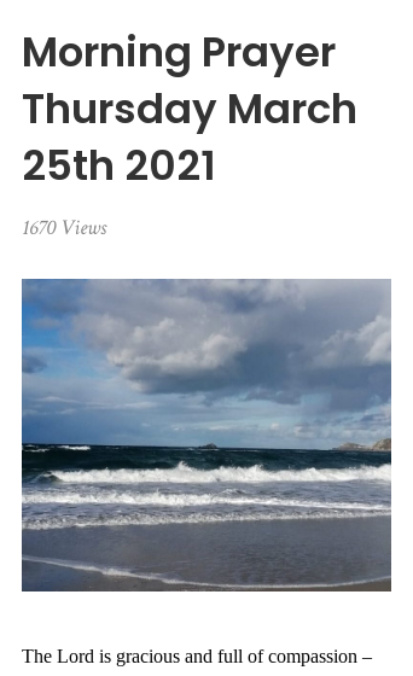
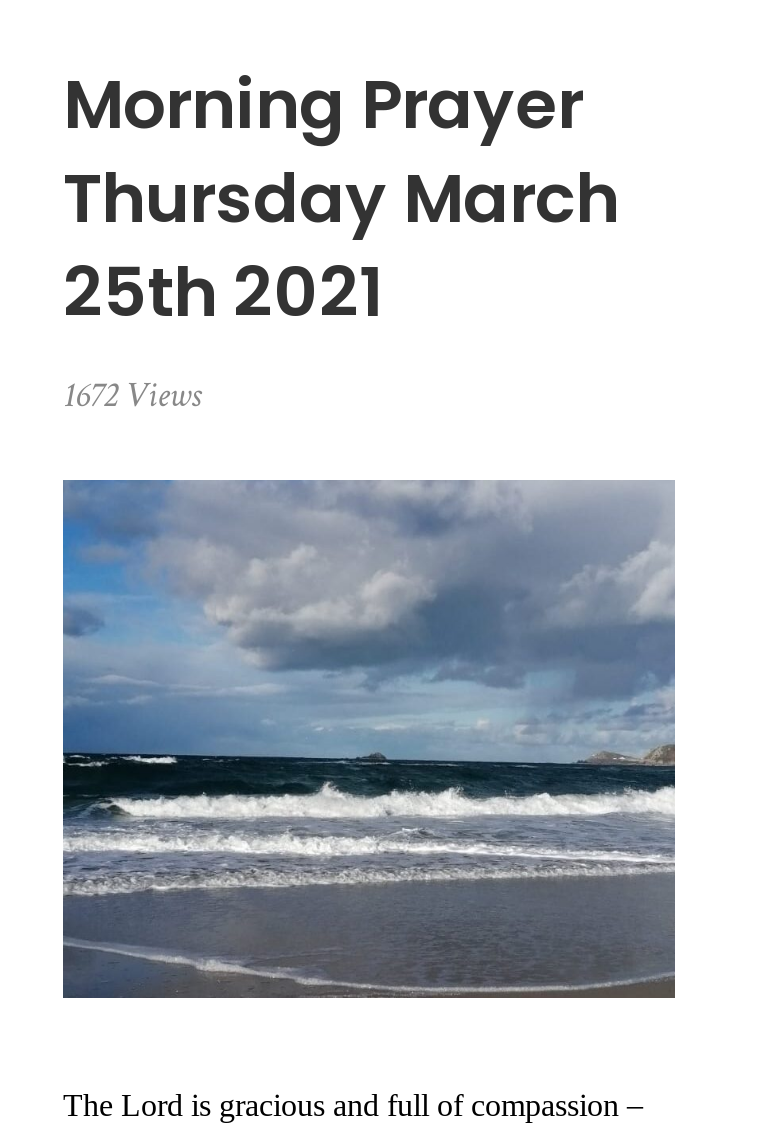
[22,214,106,241] 1670 Views -> [63,372,201,418] 1672 Views

